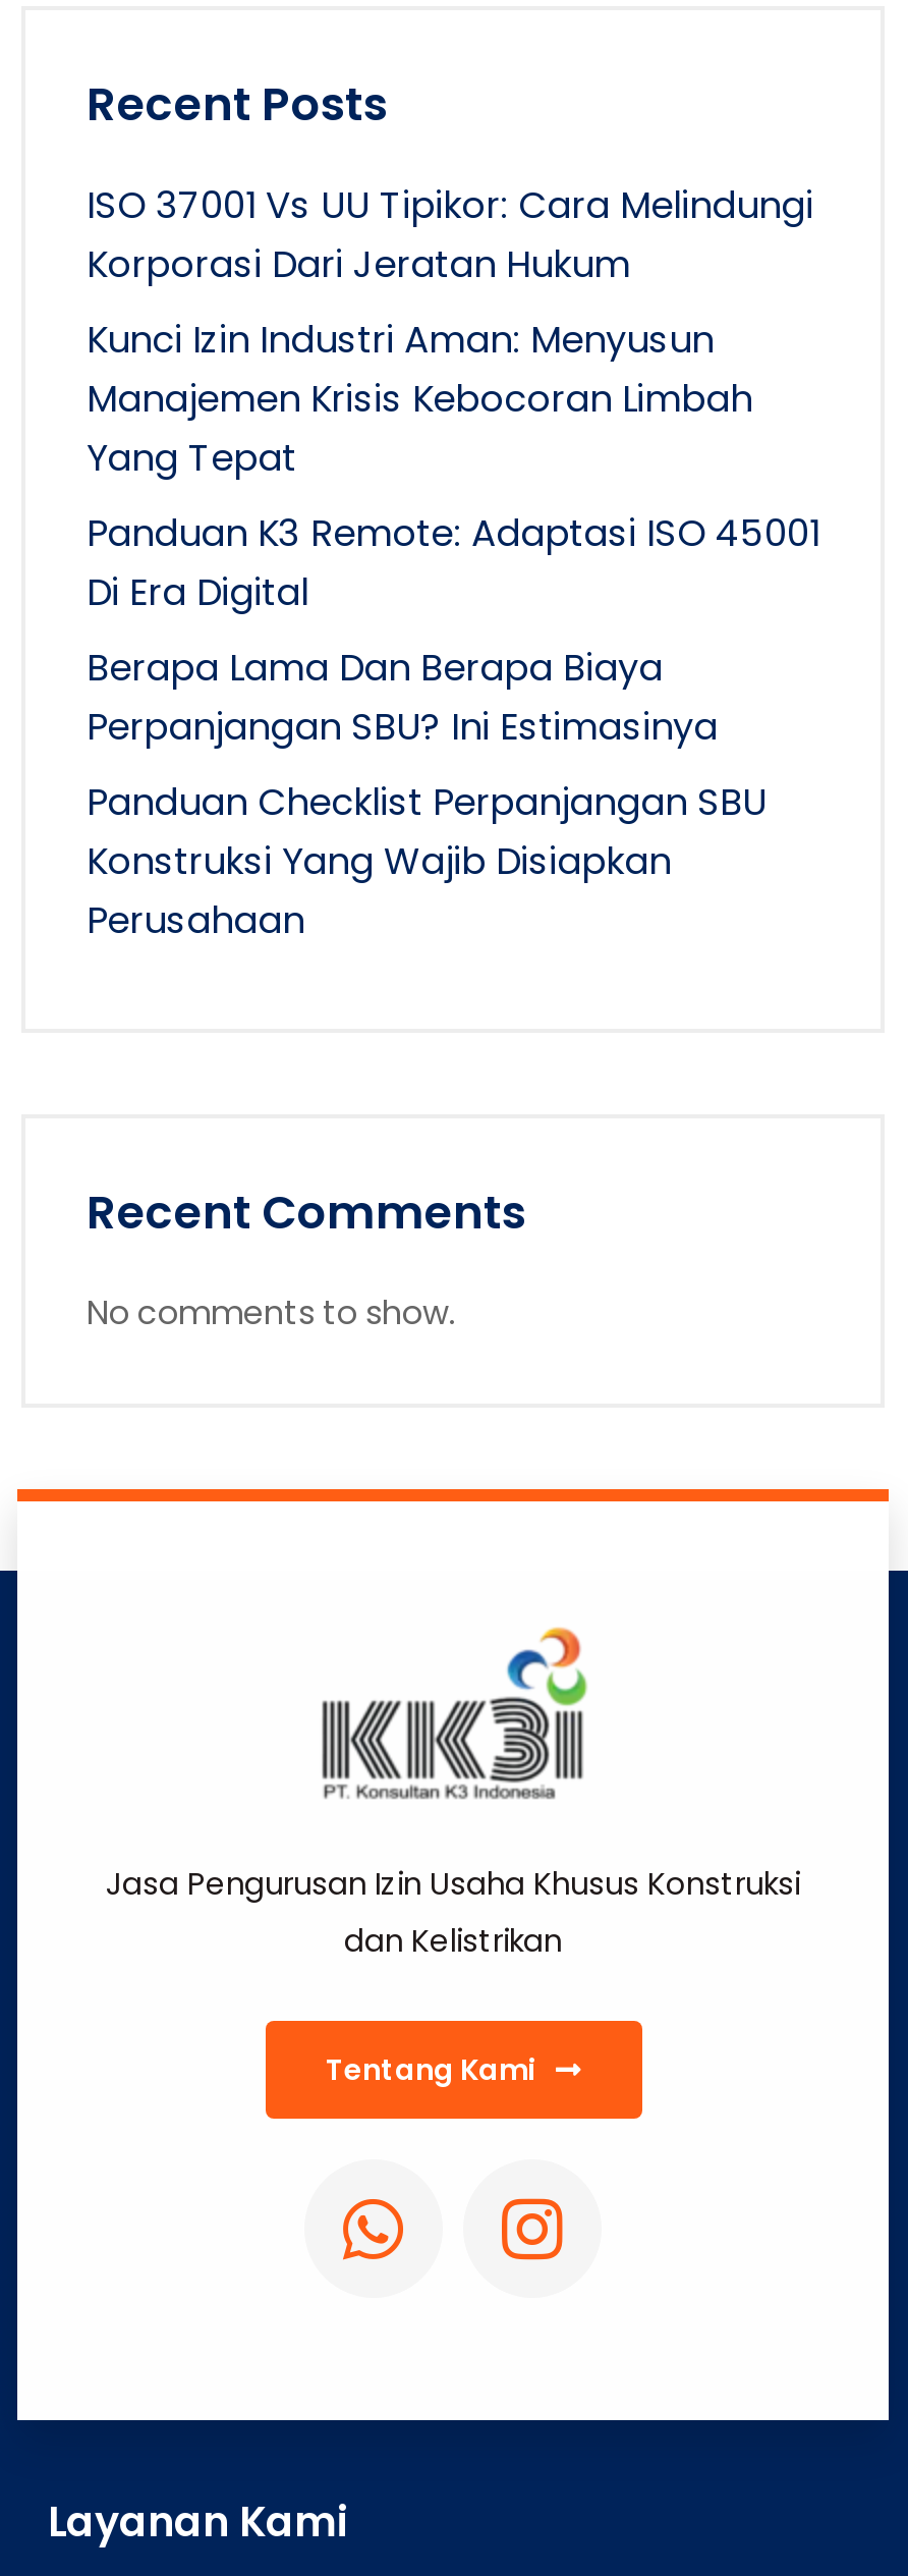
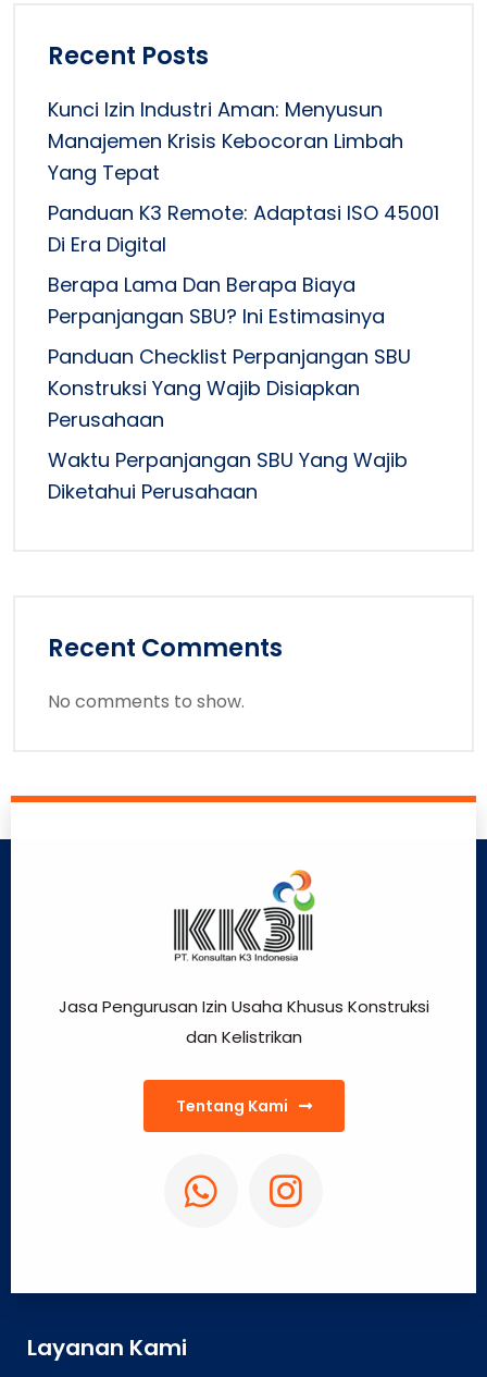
[87,179,813,289] ISO 37001 Vs UU Tipikor: Cara Melindungi | Korporasi Dari Jeratan Hukum -> none
moved [87,313,819,945] -> [48,95,439,433]: Kunci Izin Industri Aman: Menyusun | Manajemen Krisis Kebocoran Limbah | Yang Tepat | ... | Konstruksi Yang Wajib Disiapkan | Perusahaan
none -> [48,446,408,505] Waktu Perpanjangan SBU Yang Wajib | Diketahui Perusahaan

